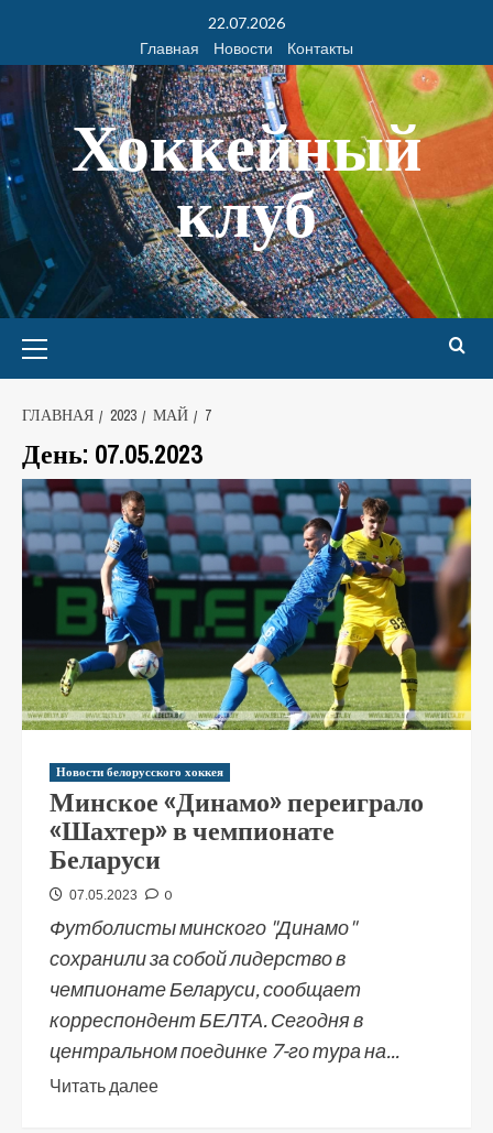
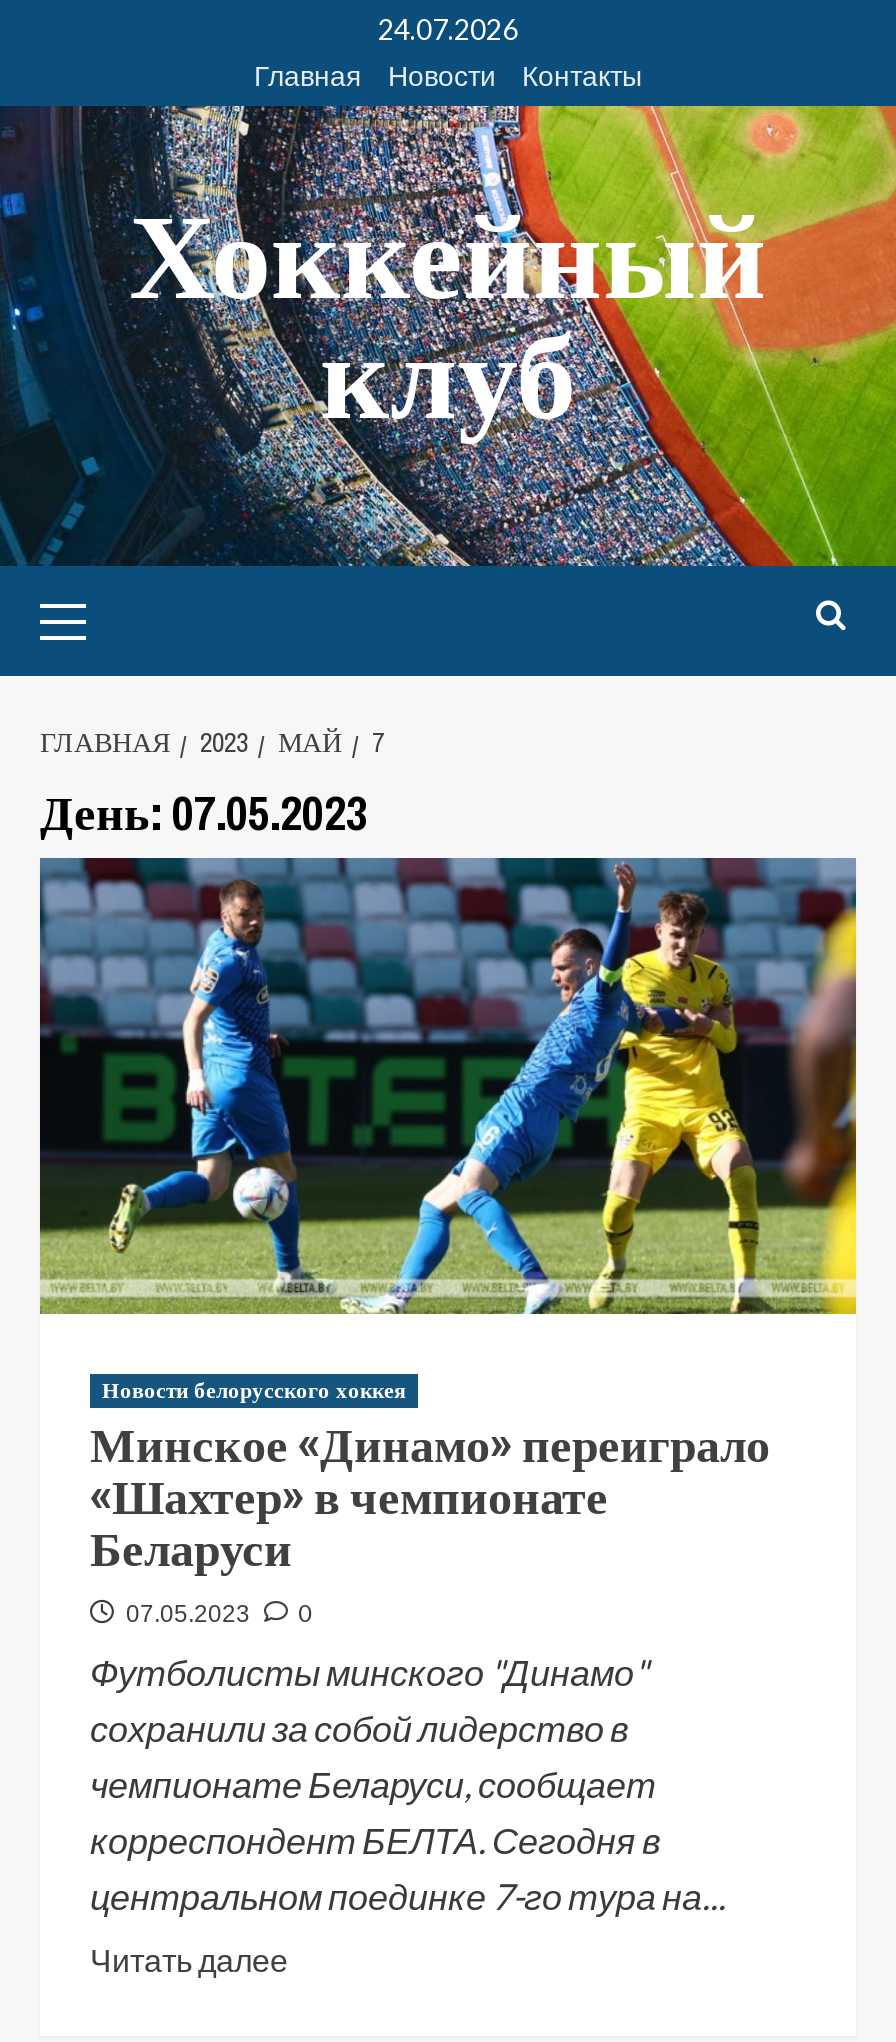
[208,13,285,32] 22.07.2026 -> [378,12,518,46] 24.07.2026

